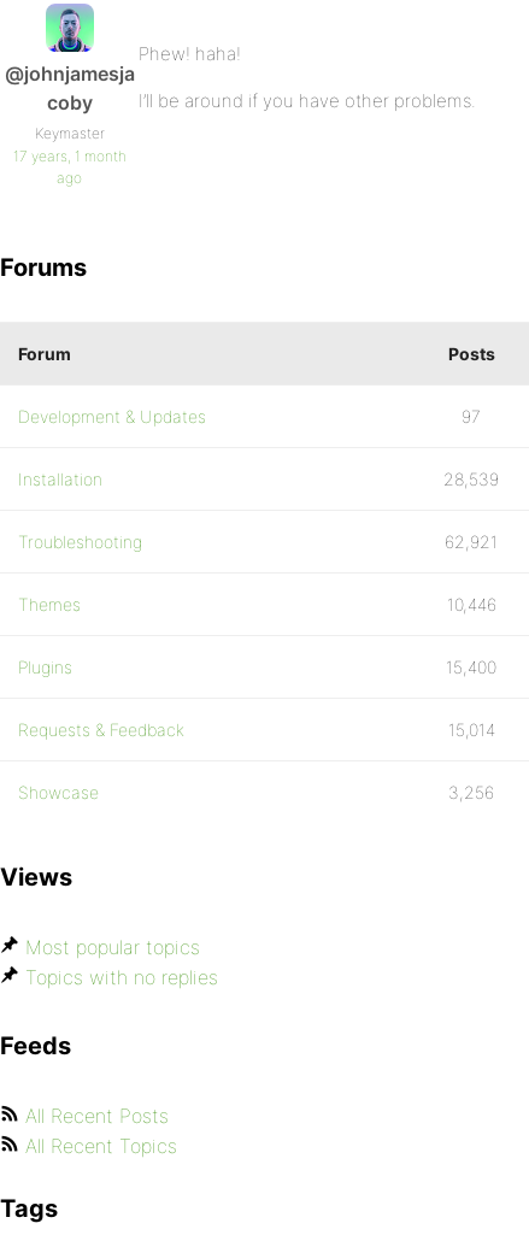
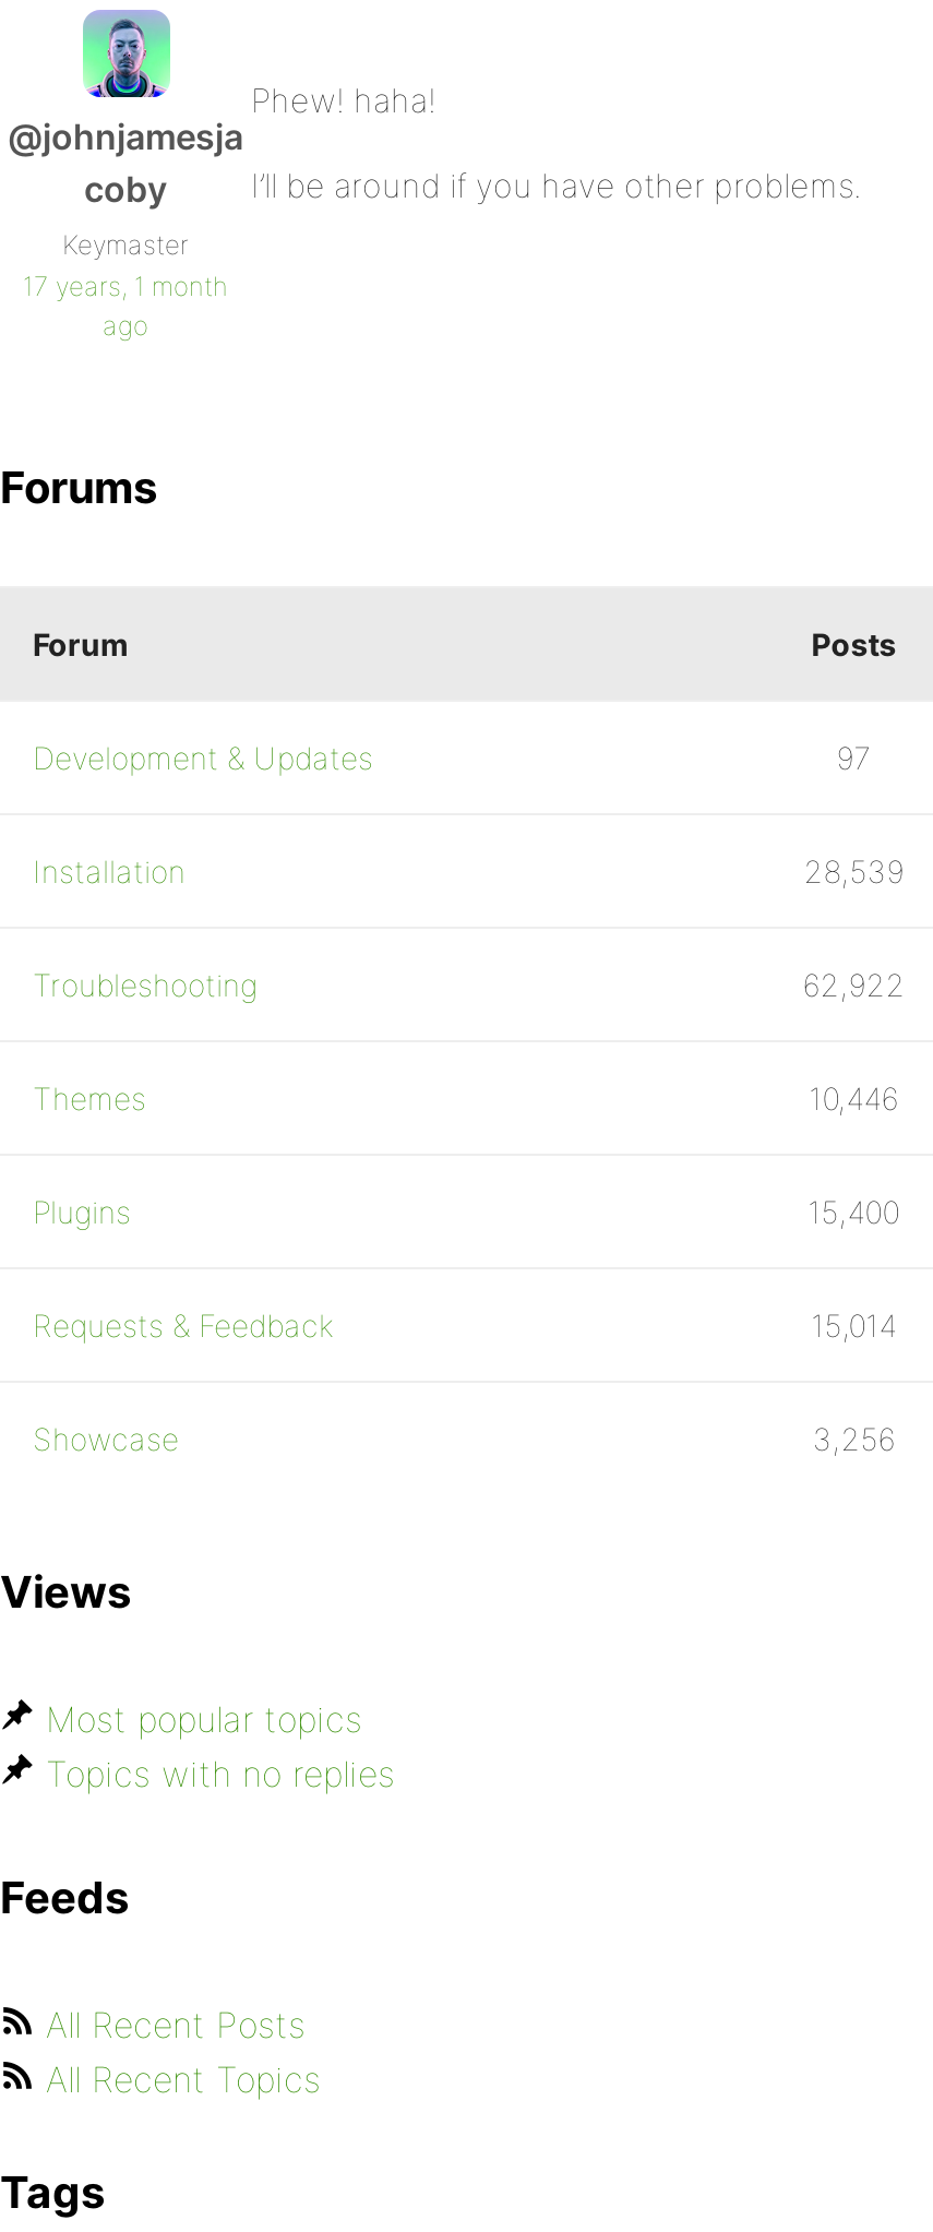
[445,531,498,552] 62,921 -> [802,966,905,1003] 62,922

